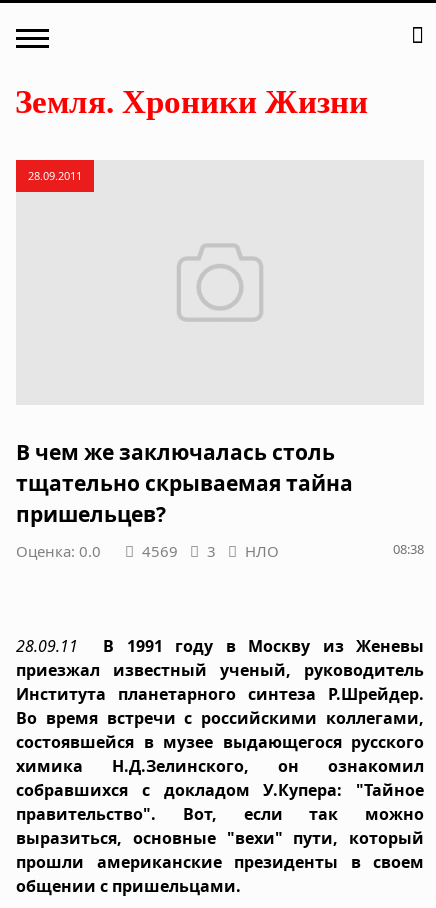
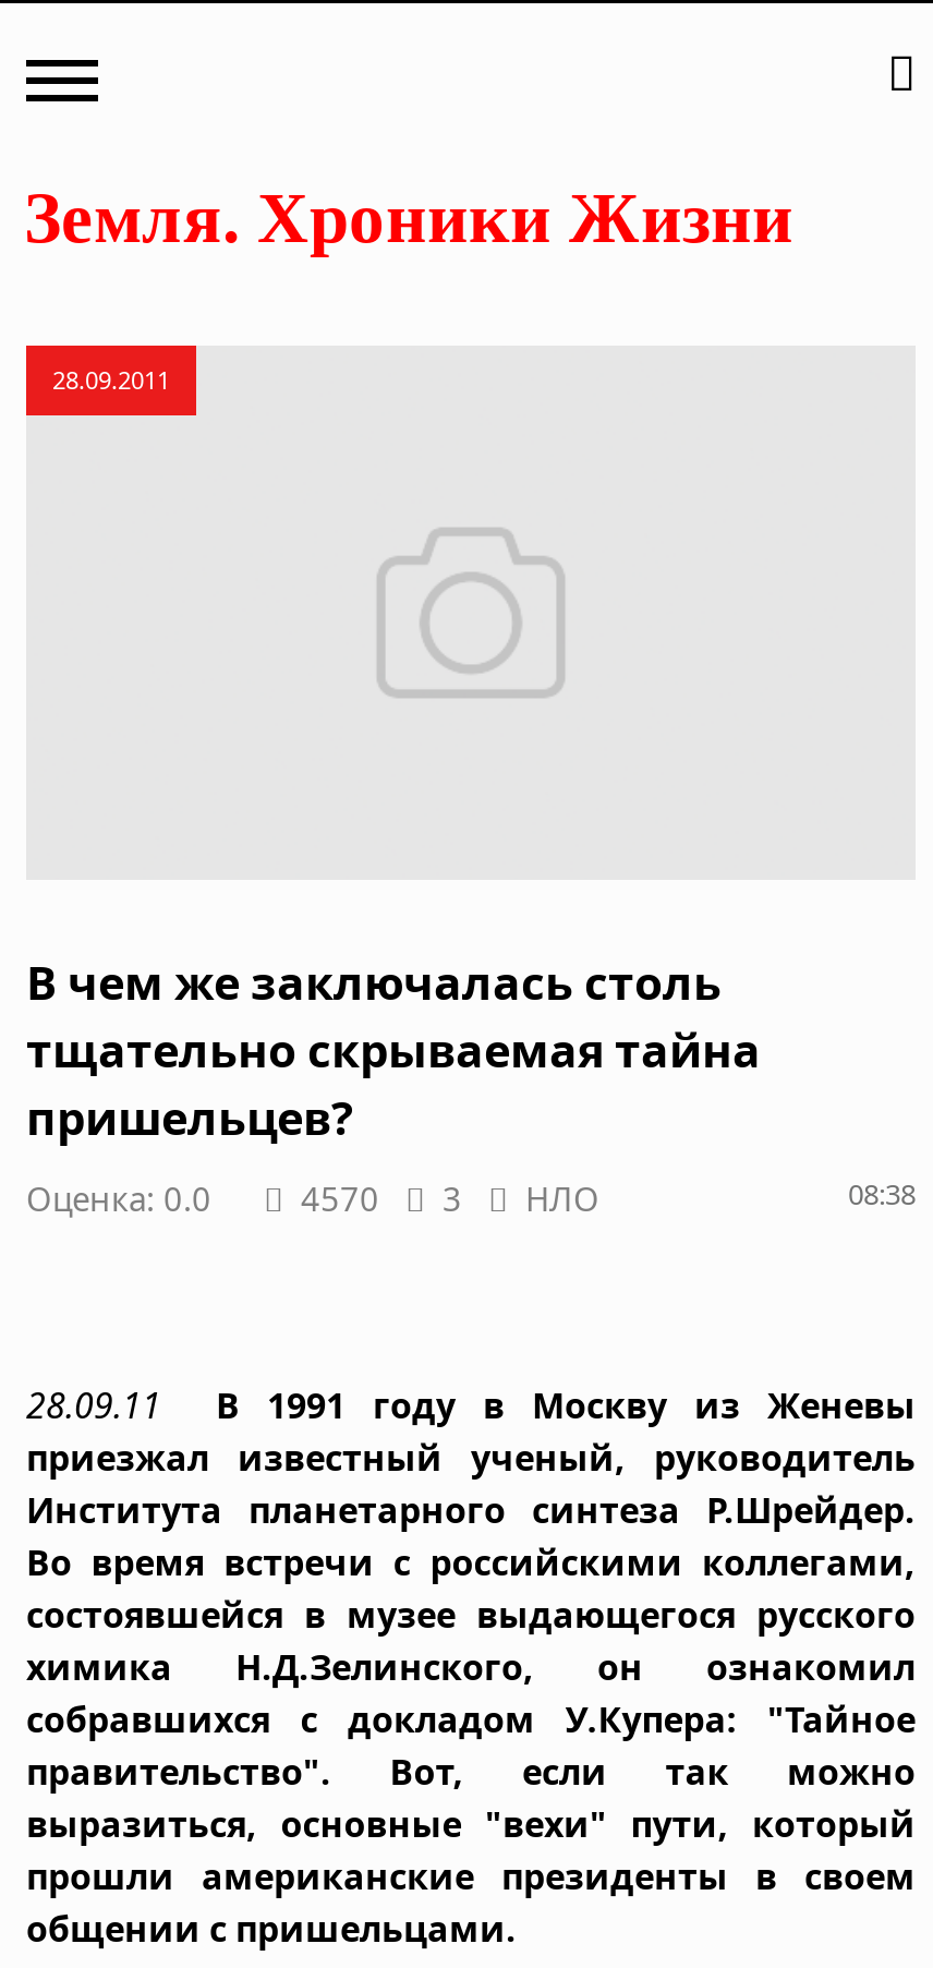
[16,541,279,561] Оценка: 0.0 4569 3 НЛО -> [26,1176,599,1220] Оценка: 0.0 4570 3 НЛО

